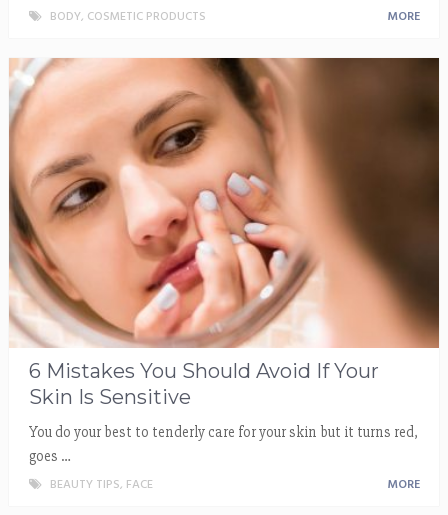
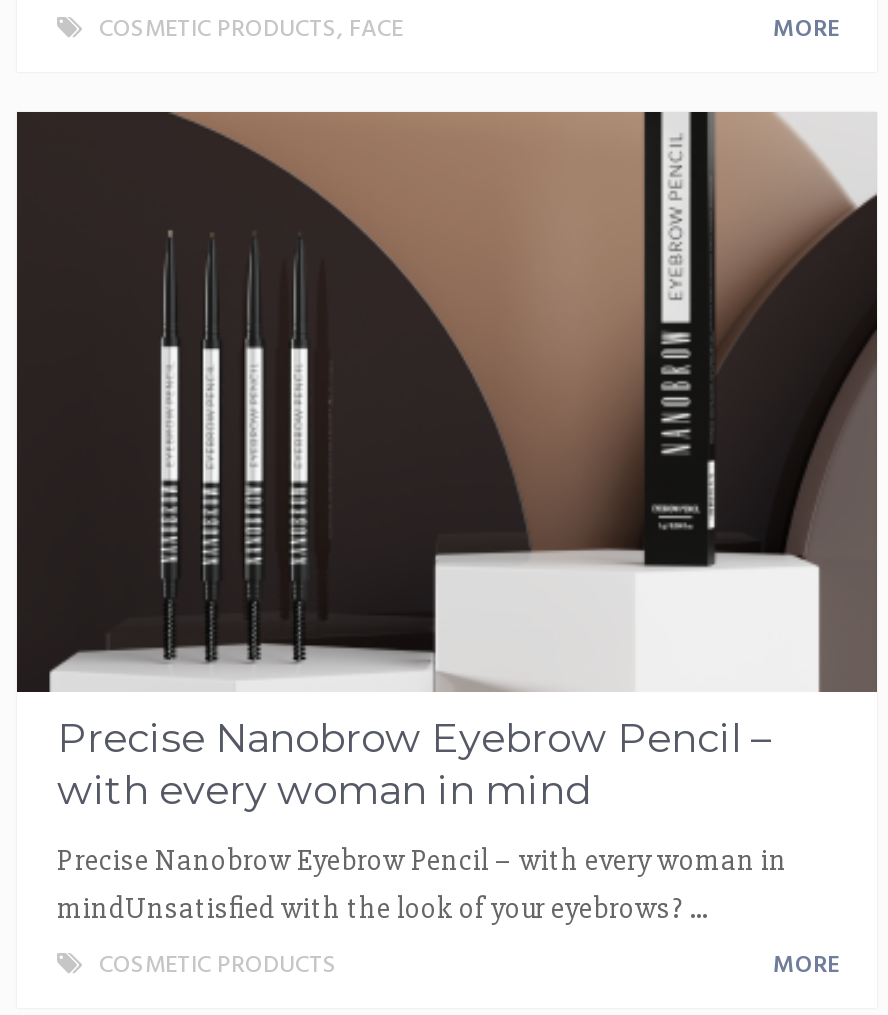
[50,7,206,27] BODY, COSMETIC PRODUCTS -> [99,9,403,49] COSMETIC PRODUCTS, FACE
[8,57,440,409] [image] | 6 Mistakes You Should Avoid If Your | Skin Is Sensitive -> [15,110,877,814] [image] | Precise Nanobrow Eyebrow Pencil – | with every woman in mind
[29,423,418,465] You do your best to tenderly care for your skin but it turns red, | goes … -> [57,842,787,926] Precise Nanobrow Eyebrow Pencil – with every woman in | mindUnsatisfied with the look of your eyebrows? …
[50,475,153,495] BEAUTY TIPS, FACE -> [99,946,337,986] COSMETIC PRODUCTS

